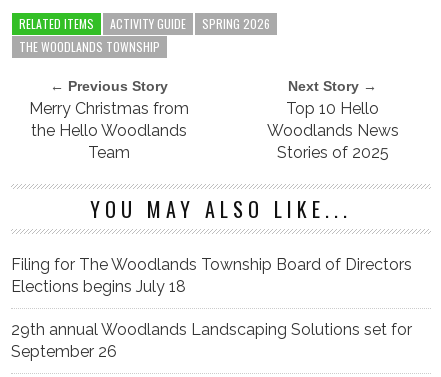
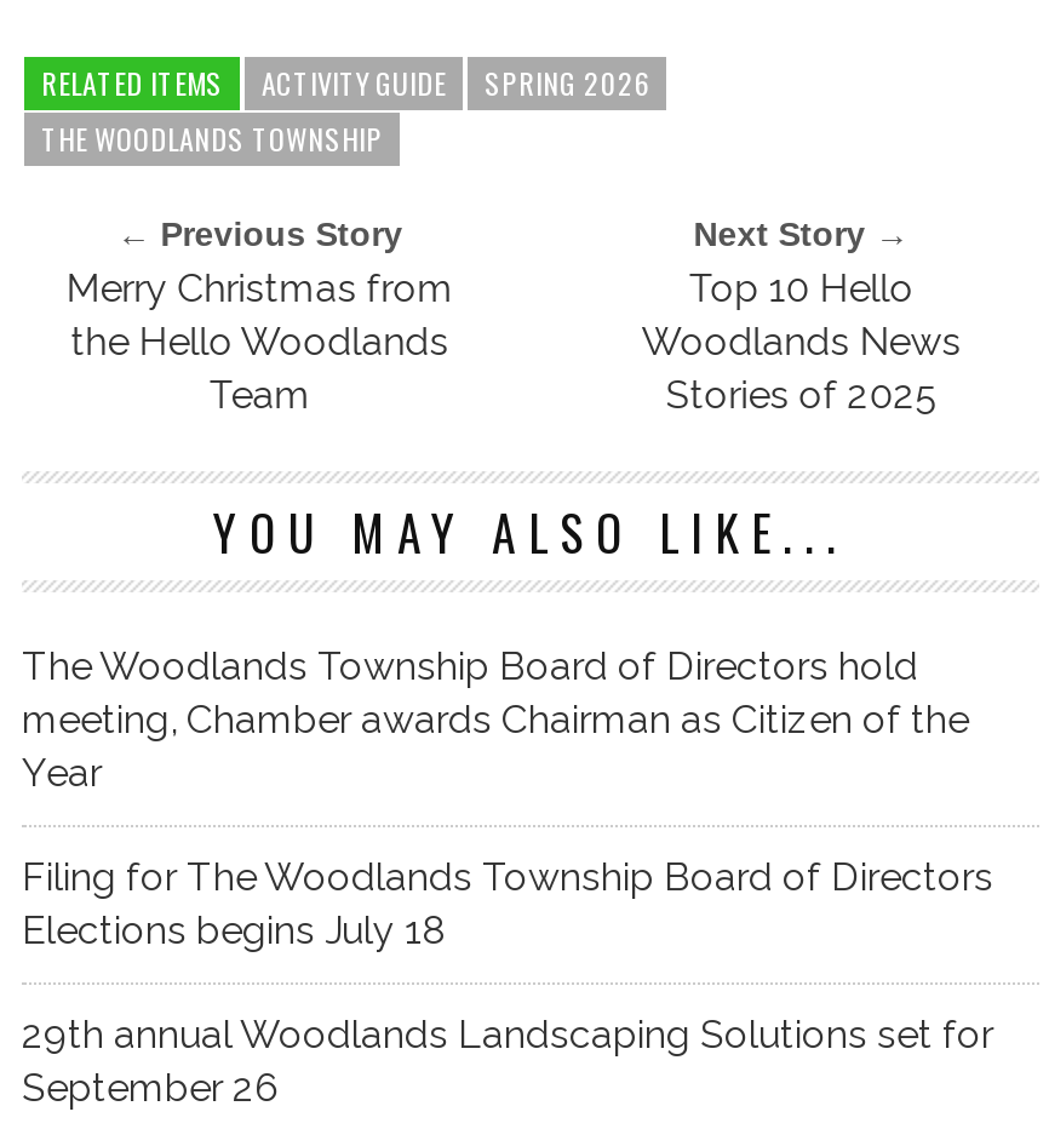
none -> [22,643,969,796] The Woodlands Township Board of Directors hold | meeting, Chamber awards Chairman as Citizen of the | Year

